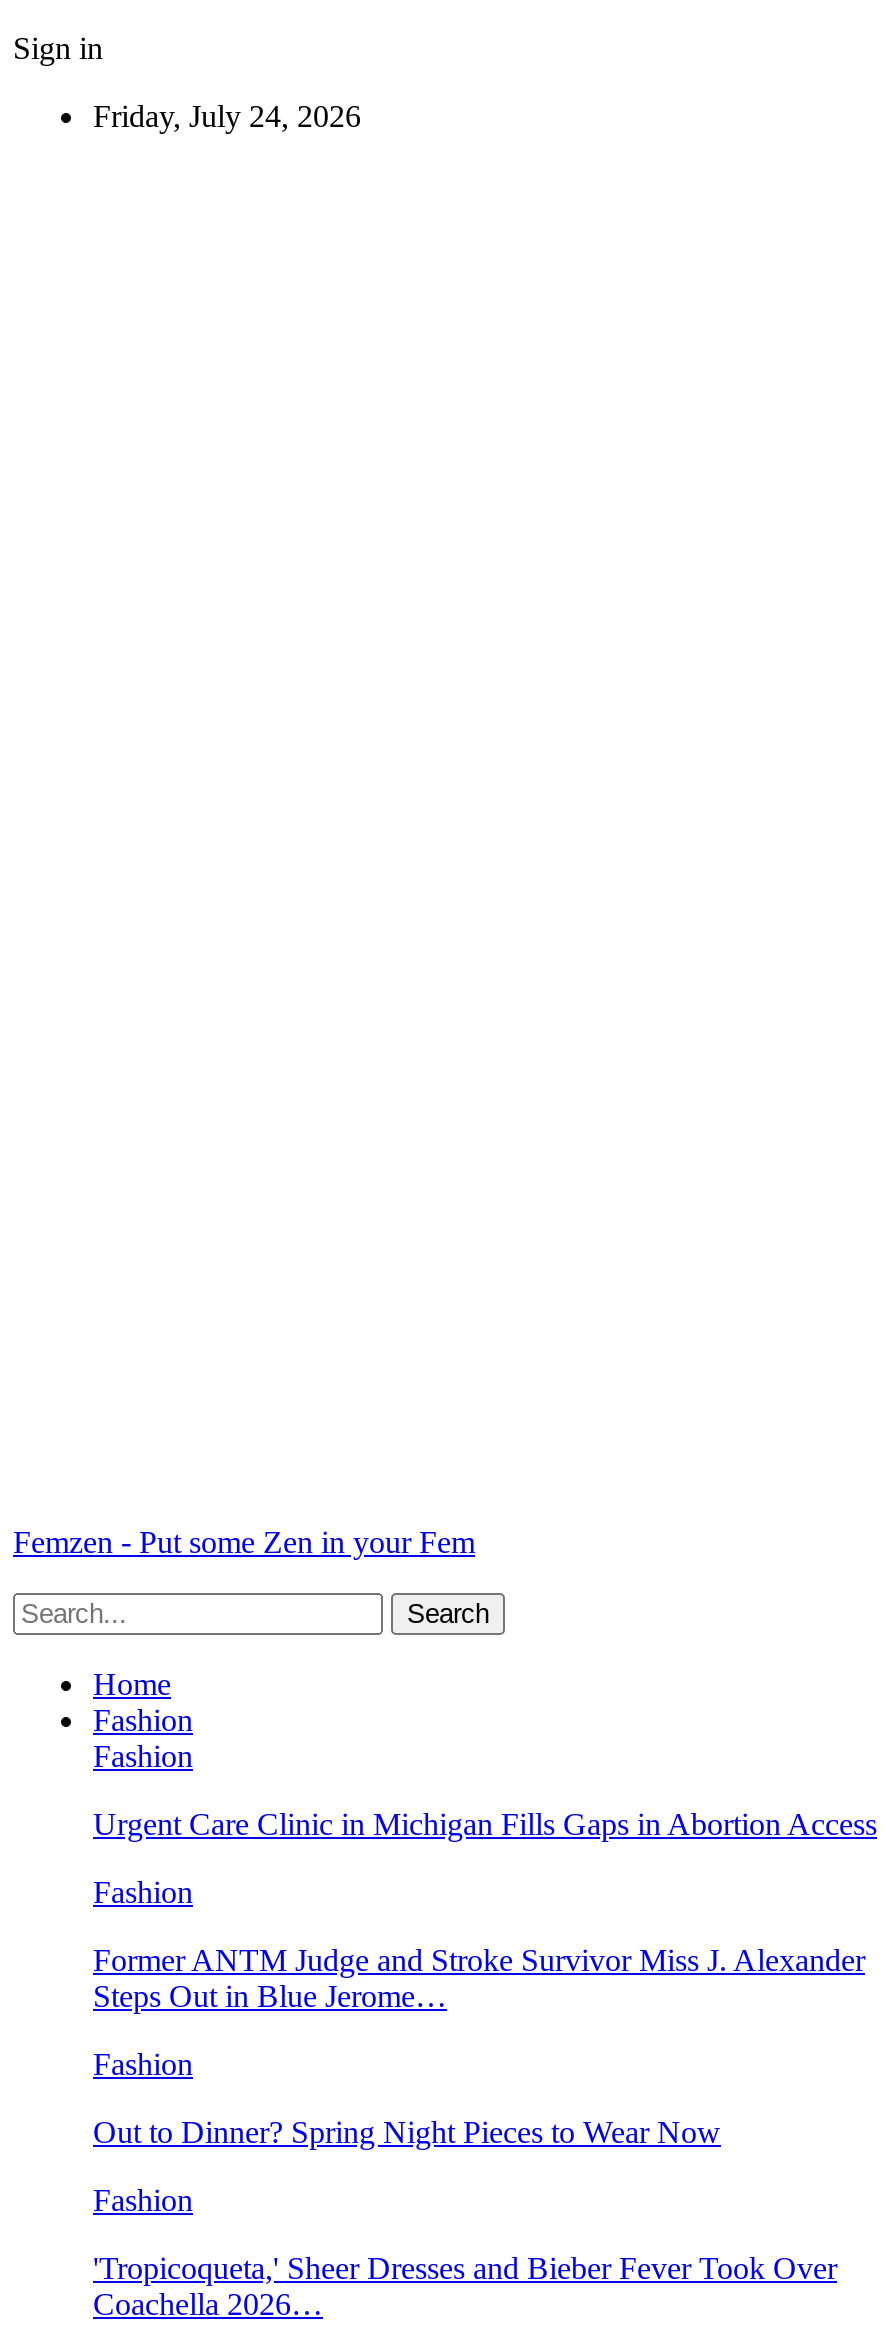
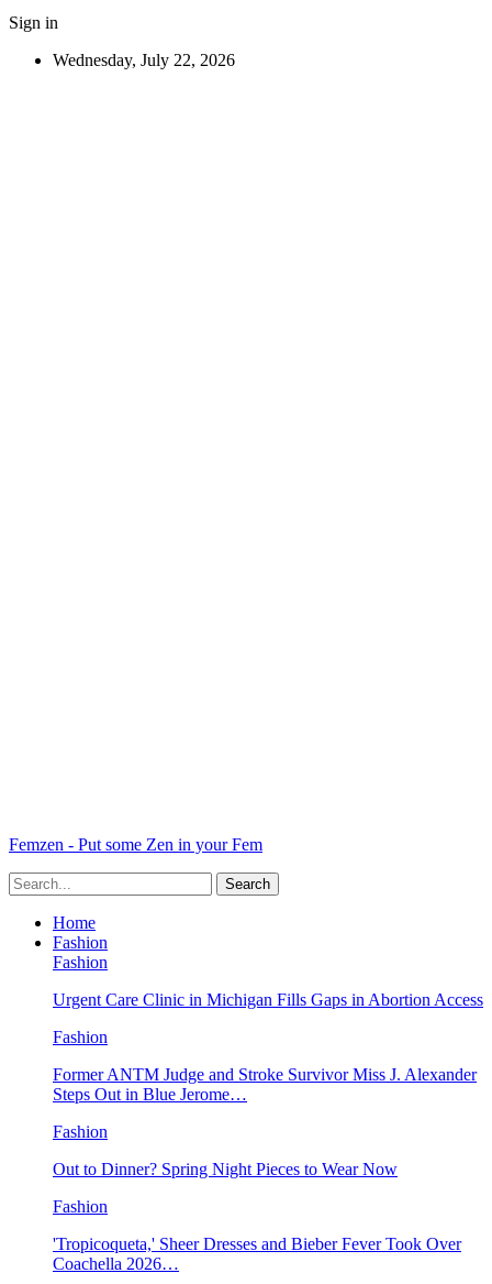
[93,99,361,133] Friday, July 24, 2026 -> [53,51,235,69] Wednesday, July 22, 2026

